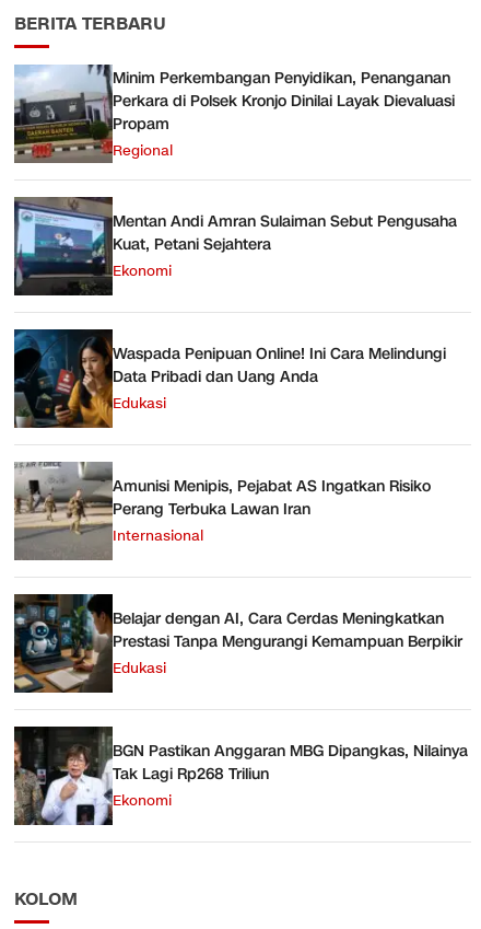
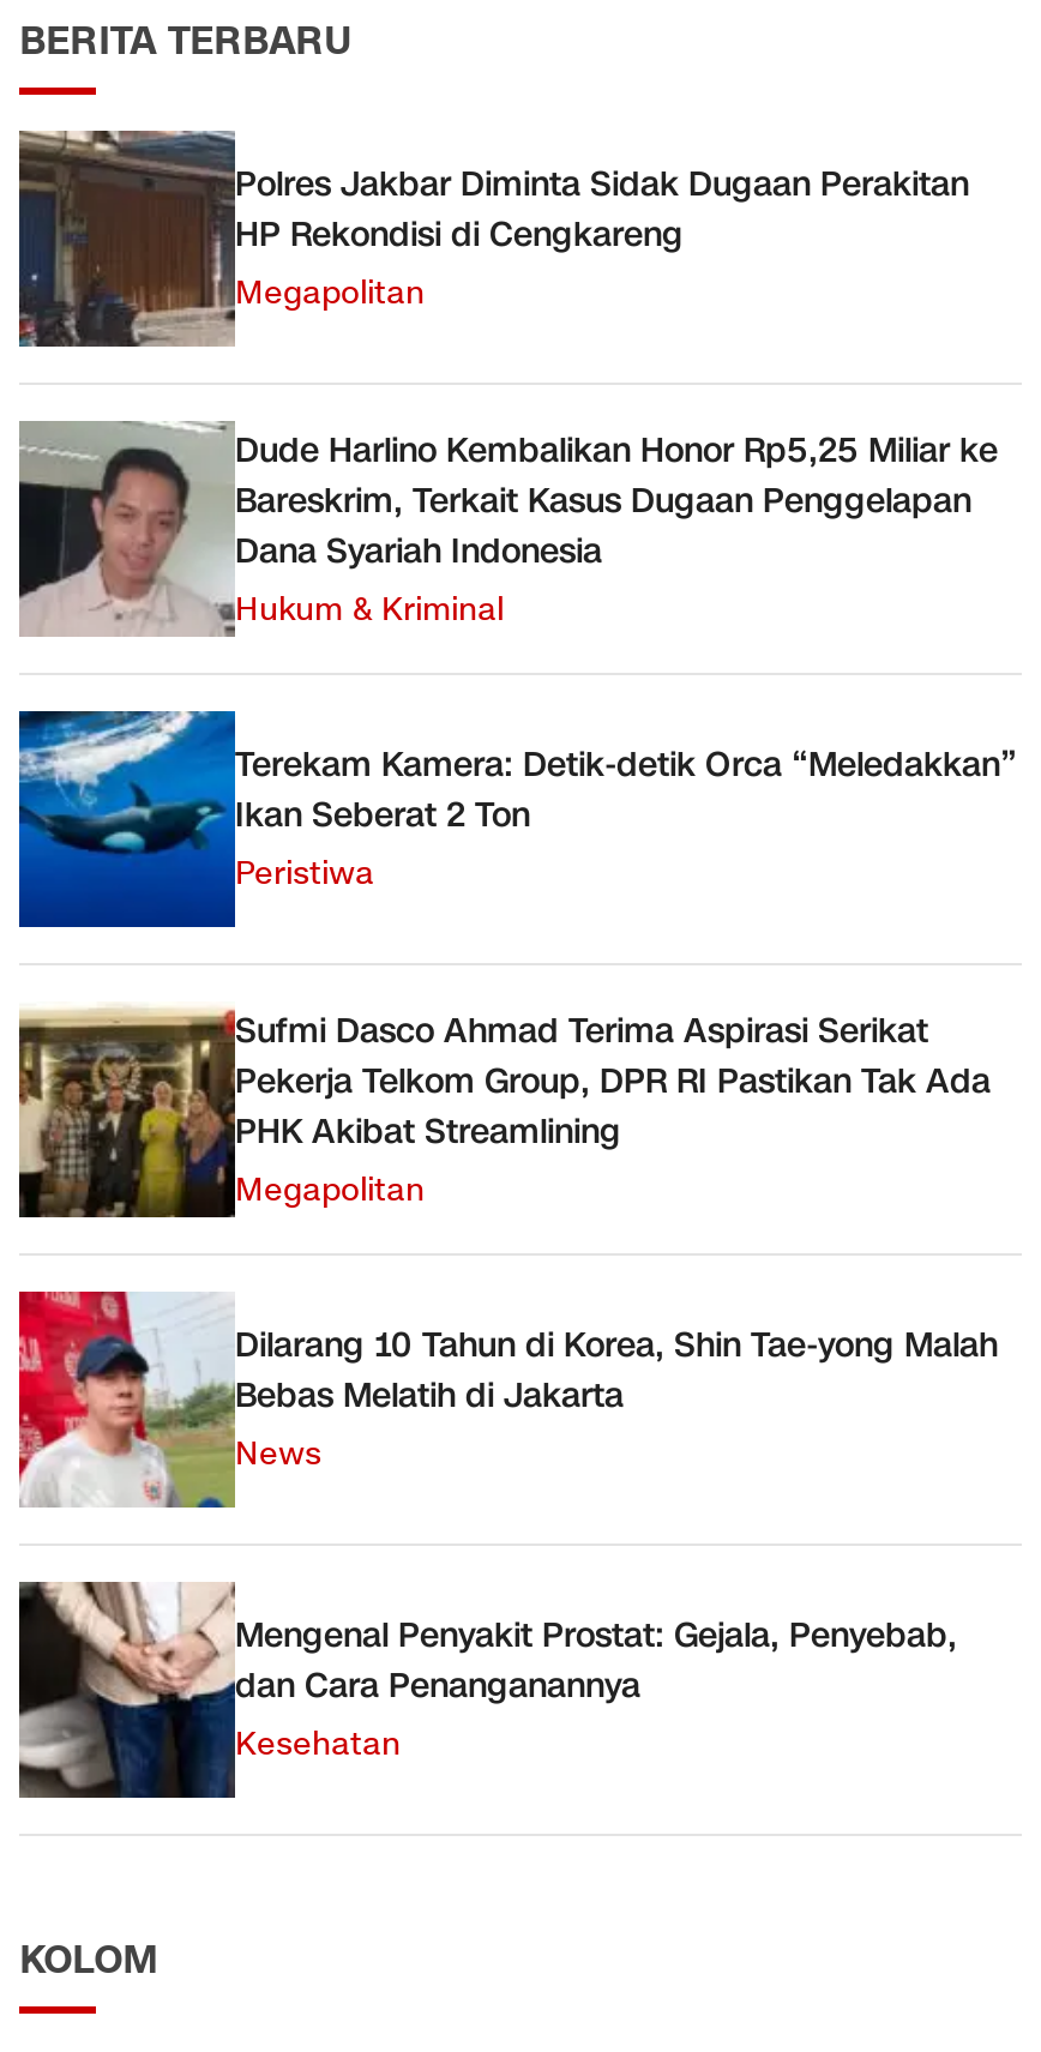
[14,65,455,163] [image] | Minim Perkembangan Penyidikan, Penanganan | Perkara di Polsek Kronjo Dinilai Layak Dievaluasi | Propam | Regional -> [17,128,969,347] [image] | Polres Jakbar Diminta Sidak Dugaan Perakitan | HP Rekondisi di Cengkareng | Megapolitan
[14,196,457,297] [image] | Mentan Andi Amran Sulaiman Sebut Pengusaha | Kuat, Petani Sejahtera | Ekonomi -> [19,421,998,637] [image] | Dude Harlino Kembalikan Honor Rp5,25 Miliar ke | Bareskrim, Terkait Kasus Dugaan Penggelapan | Dana Syariah Indonesia | Hukum & Kriminal
[13,328,446,429] [image] | Waspada Penipuan Online! Ini Cara Melindungi | Data Pribadi dan Uang Anda | Edukasi -> [17,709,1017,929] [image] | Terekam Kamera: Detik-detik Orca “Meledakkan” | Ikan Seberat 2 Ton | Peristiwa
[14,461,431,561] [image] | Amunisi Menipis, Pejabat AS Ingatkan Risiko | Perang Terbuka Lawan Iran | Internasional -> [19,1001,991,1220] [image] | Sufmi Dasco Ahmad Terima Aspirasi Serikat | Pekerja Telkom Group, DPR RI Pastikan Tak Ada | PHK Akibat Streamlining | Megapolitan
[13,593,462,694] [image] | Belajar dengan AI, Cara Cerdas Meningkatkan | Prestasi Tanpa Mengurangi Kemampuan Berpikir | Edukasi -> [17,1289,998,1510] [image] | Dilarang 10 Tahun di Korea, Shin Tae-yong Malah | Bebas Melatih di Jakarta | News
[13,725,468,826] [image] | BGN Pastikan Anggaran MBG Dipangkas, Nilainya | Tak Lagi Rp268 Triliun | Ekonomi -> [17,1579,957,1800] [image] | Mengenal Penyakit Prostat: Gejala, Penyebab, | dan Cara Penanganannya | Kesehatan

